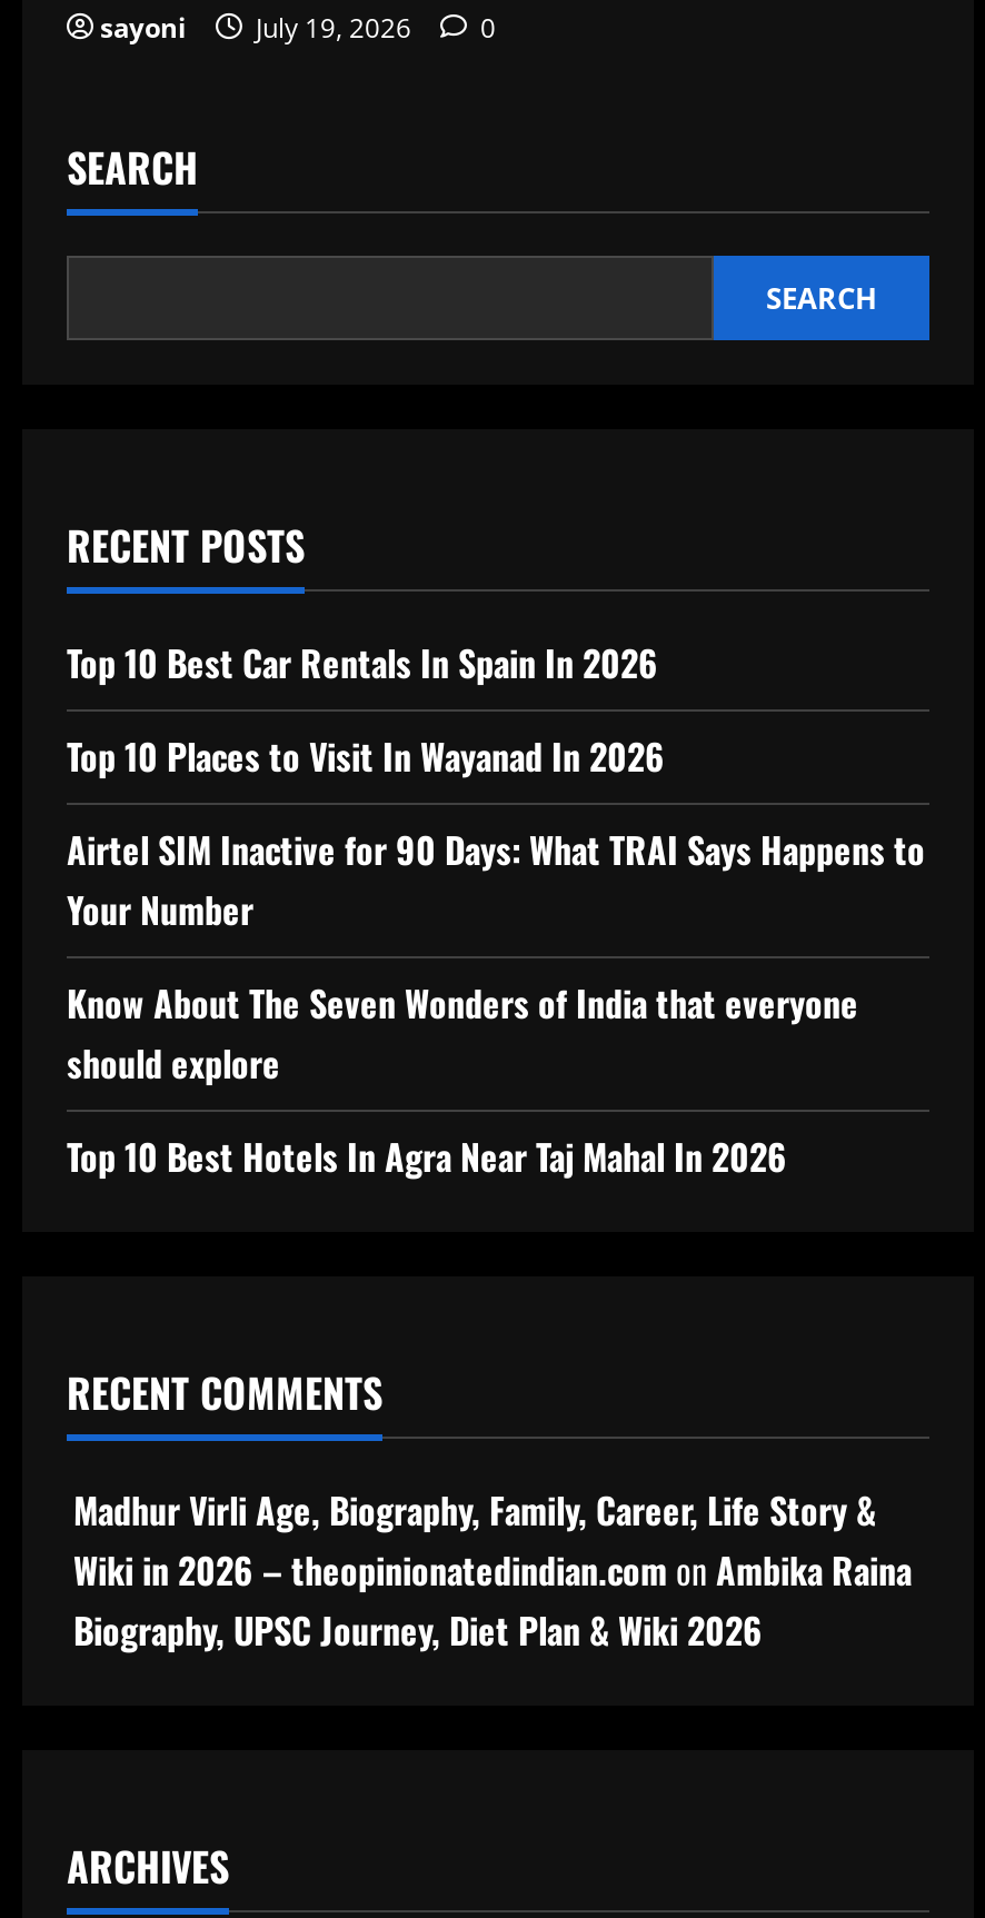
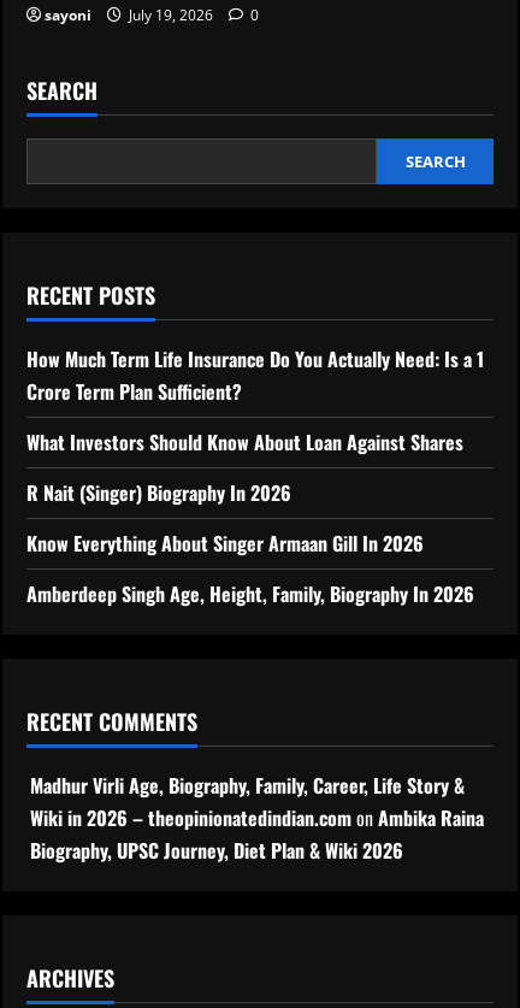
[67,635,658,688] Top 10 Best Car Rentals In Spain In 2026 -> [26,344,484,405] How Much Term Life Insurance Do You Actually Need: Is a 1 | Crore Term Plan Sufficient?
[67,728,665,782] Top 10 Places to Visit In Wayanad In 2026 -> [26,427,463,456] What Investors Should Know About Loan Against Shares
[67,822,925,935] Airtel SIM Inactive for 90 Days: What TRAI Says Happens to | Your Number -> [26,478,291,506] R Nait (Singer) Biography In 2026
[67,975,858,1089] Know About The Seven Wonders of India that everyone | should explore -> [26,528,424,557] Know Everything About Singer Armaan Gill In 2026
[67,1129,787,1182] Top 10 Best Hotels In Agra Near Taj Mahal In 2026 -> [26,579,474,608] Amberdeep Singh Age, Height, Family, Biography In 2026

